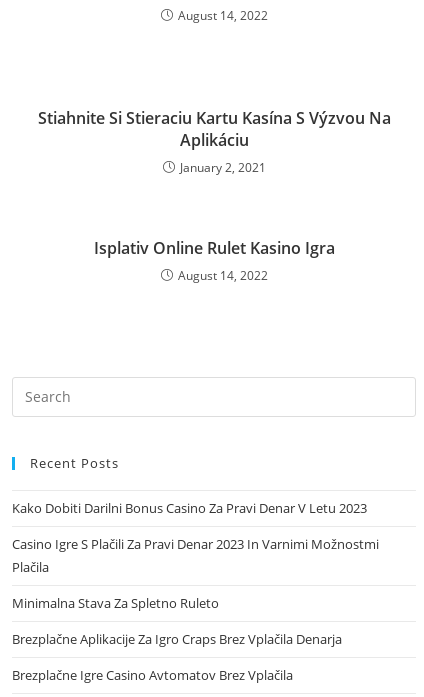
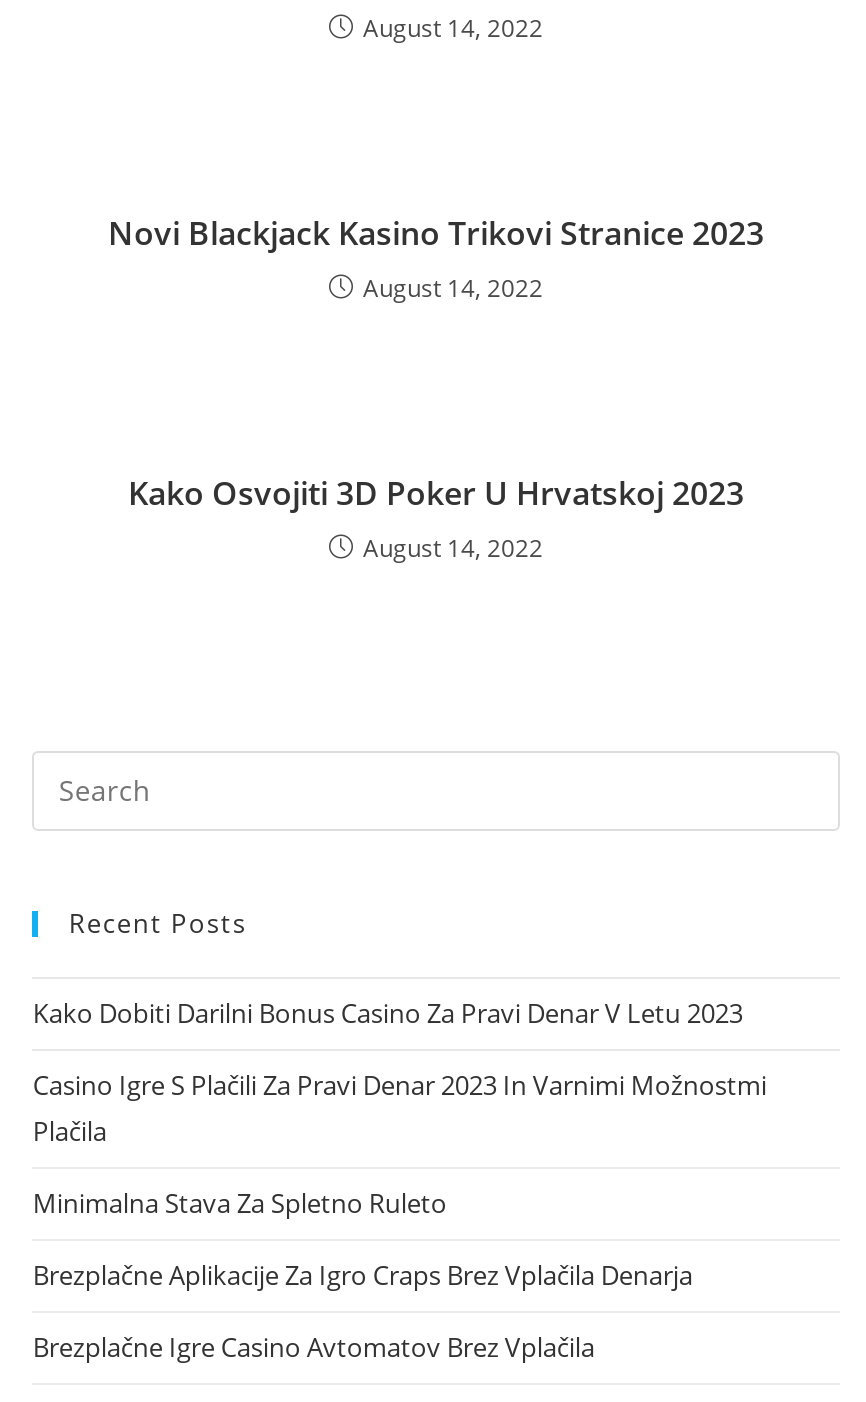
[37,107,390,176] Stiahnite Si Stieraciu Kartu Kasína S Výzvou Na | Aplikáciu | January 2, 2021 -> [108,210,764,304] Novi Blackjack Kasino Trikovi Stranice 2023 | August 14, 2022
[93,237,334,259] Isplativ Online Rulet Kasino Igra -> [128,470,744,514] Kako Osvojiti 3D Poker U Hrvatskoj 2023

